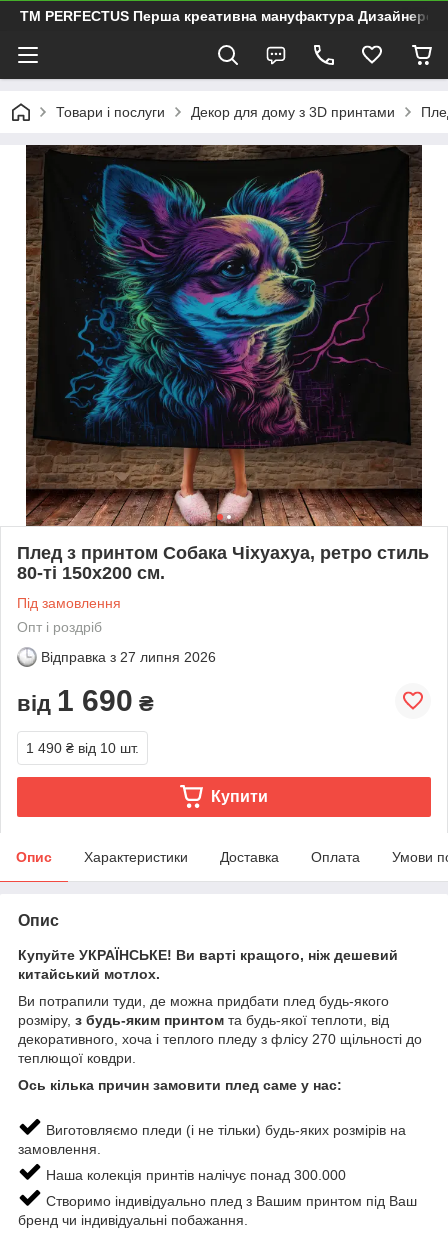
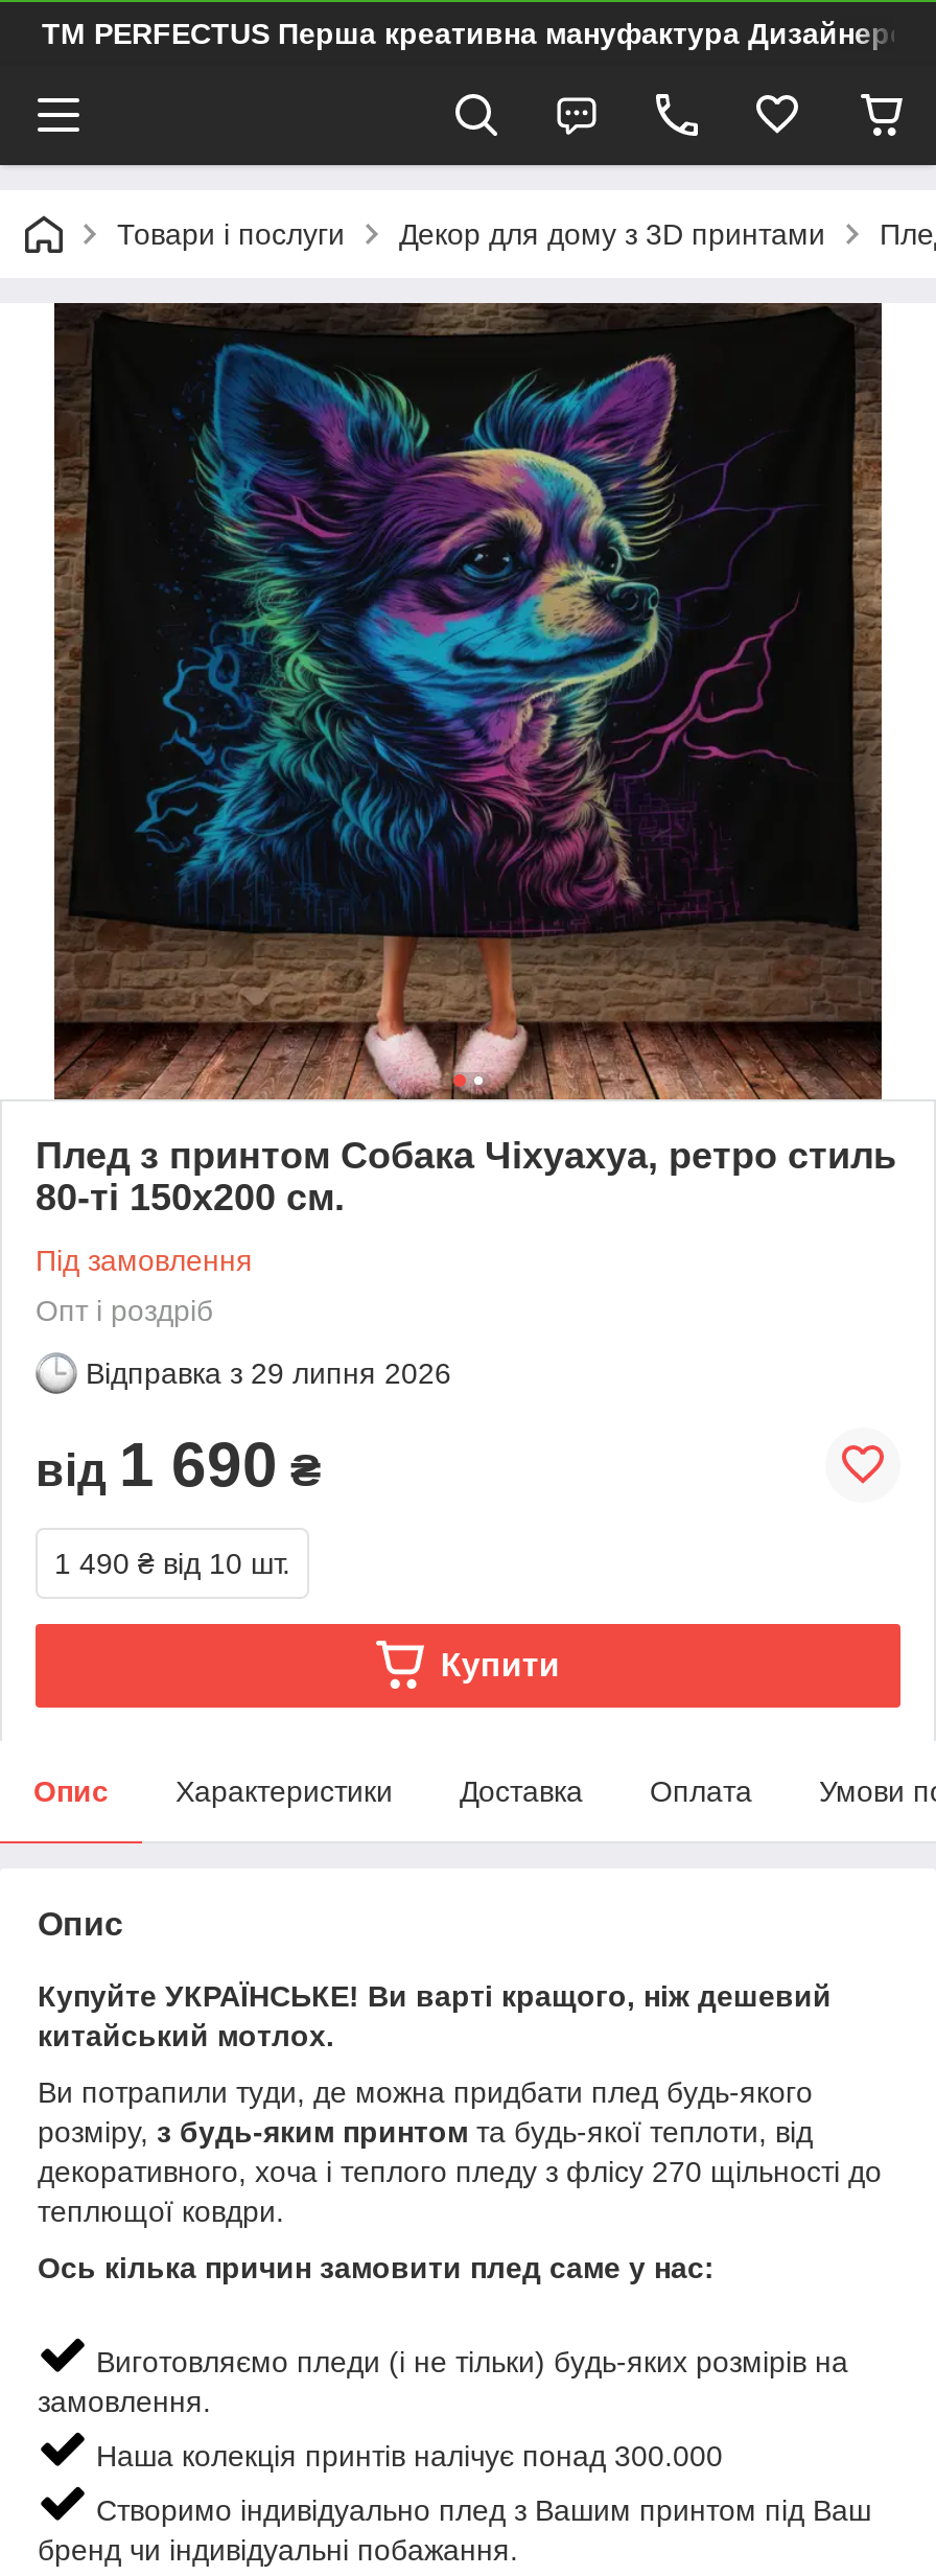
[41,649,216,665] Відправка з 27 липня 2026 -> [86,1356,451,1389] Відправка з 29 липня 2026

